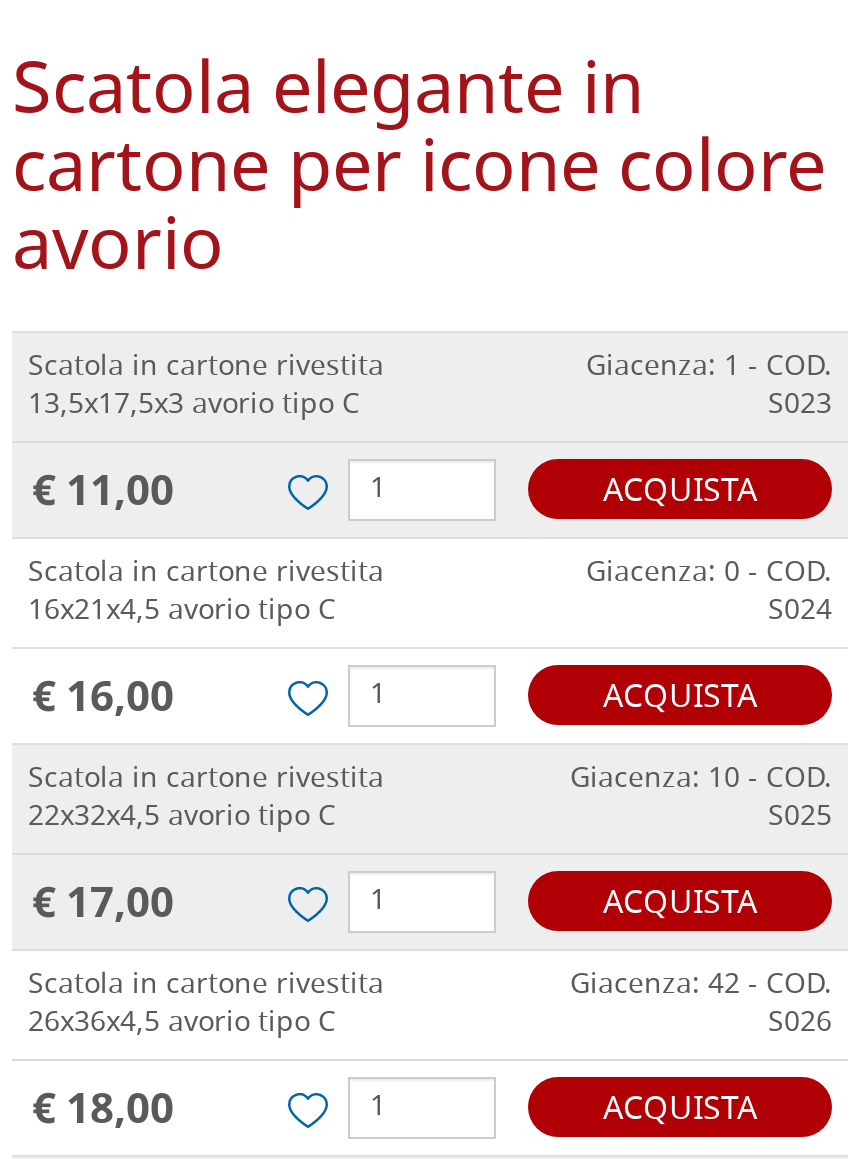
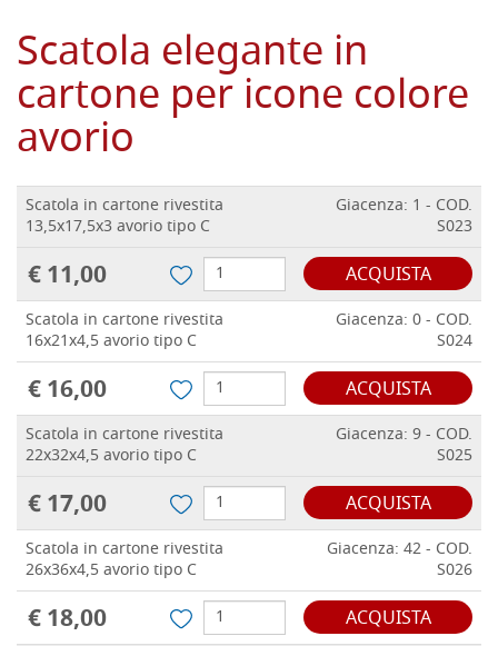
[570,757,832,803] Giacenza: 10 - COD. -> [336,423,472,448] Giacenza: 9 - COD.

